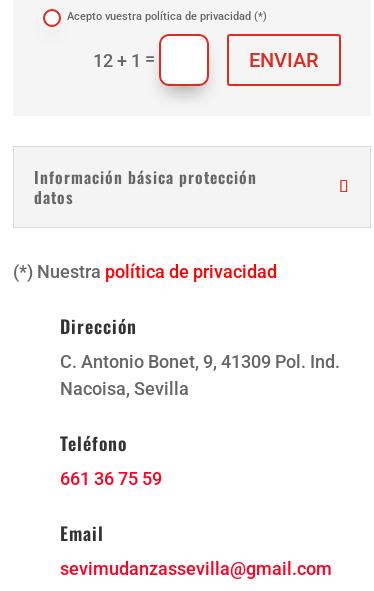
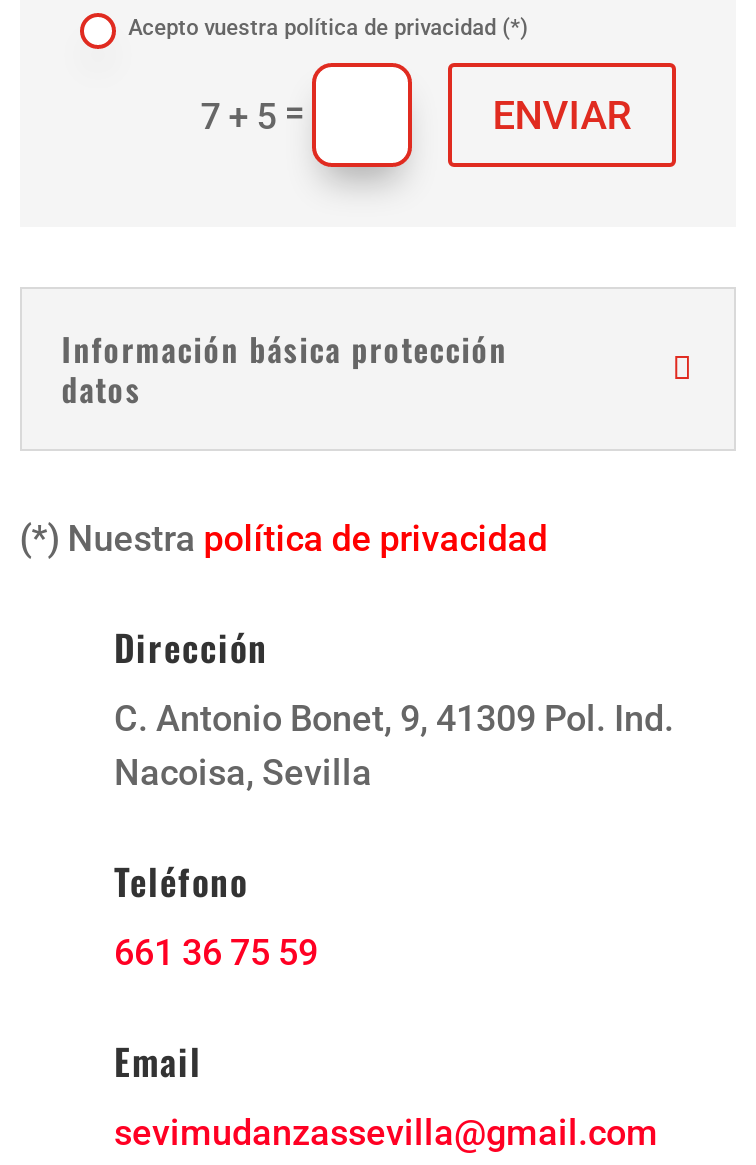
[93,48,159,71] 12 + 1 = -> [200,91,312,137] 7 + 5 =

